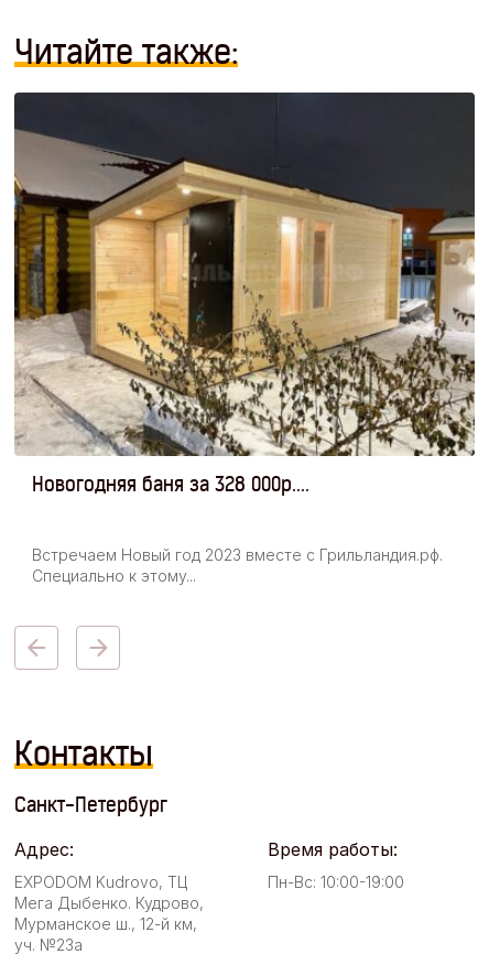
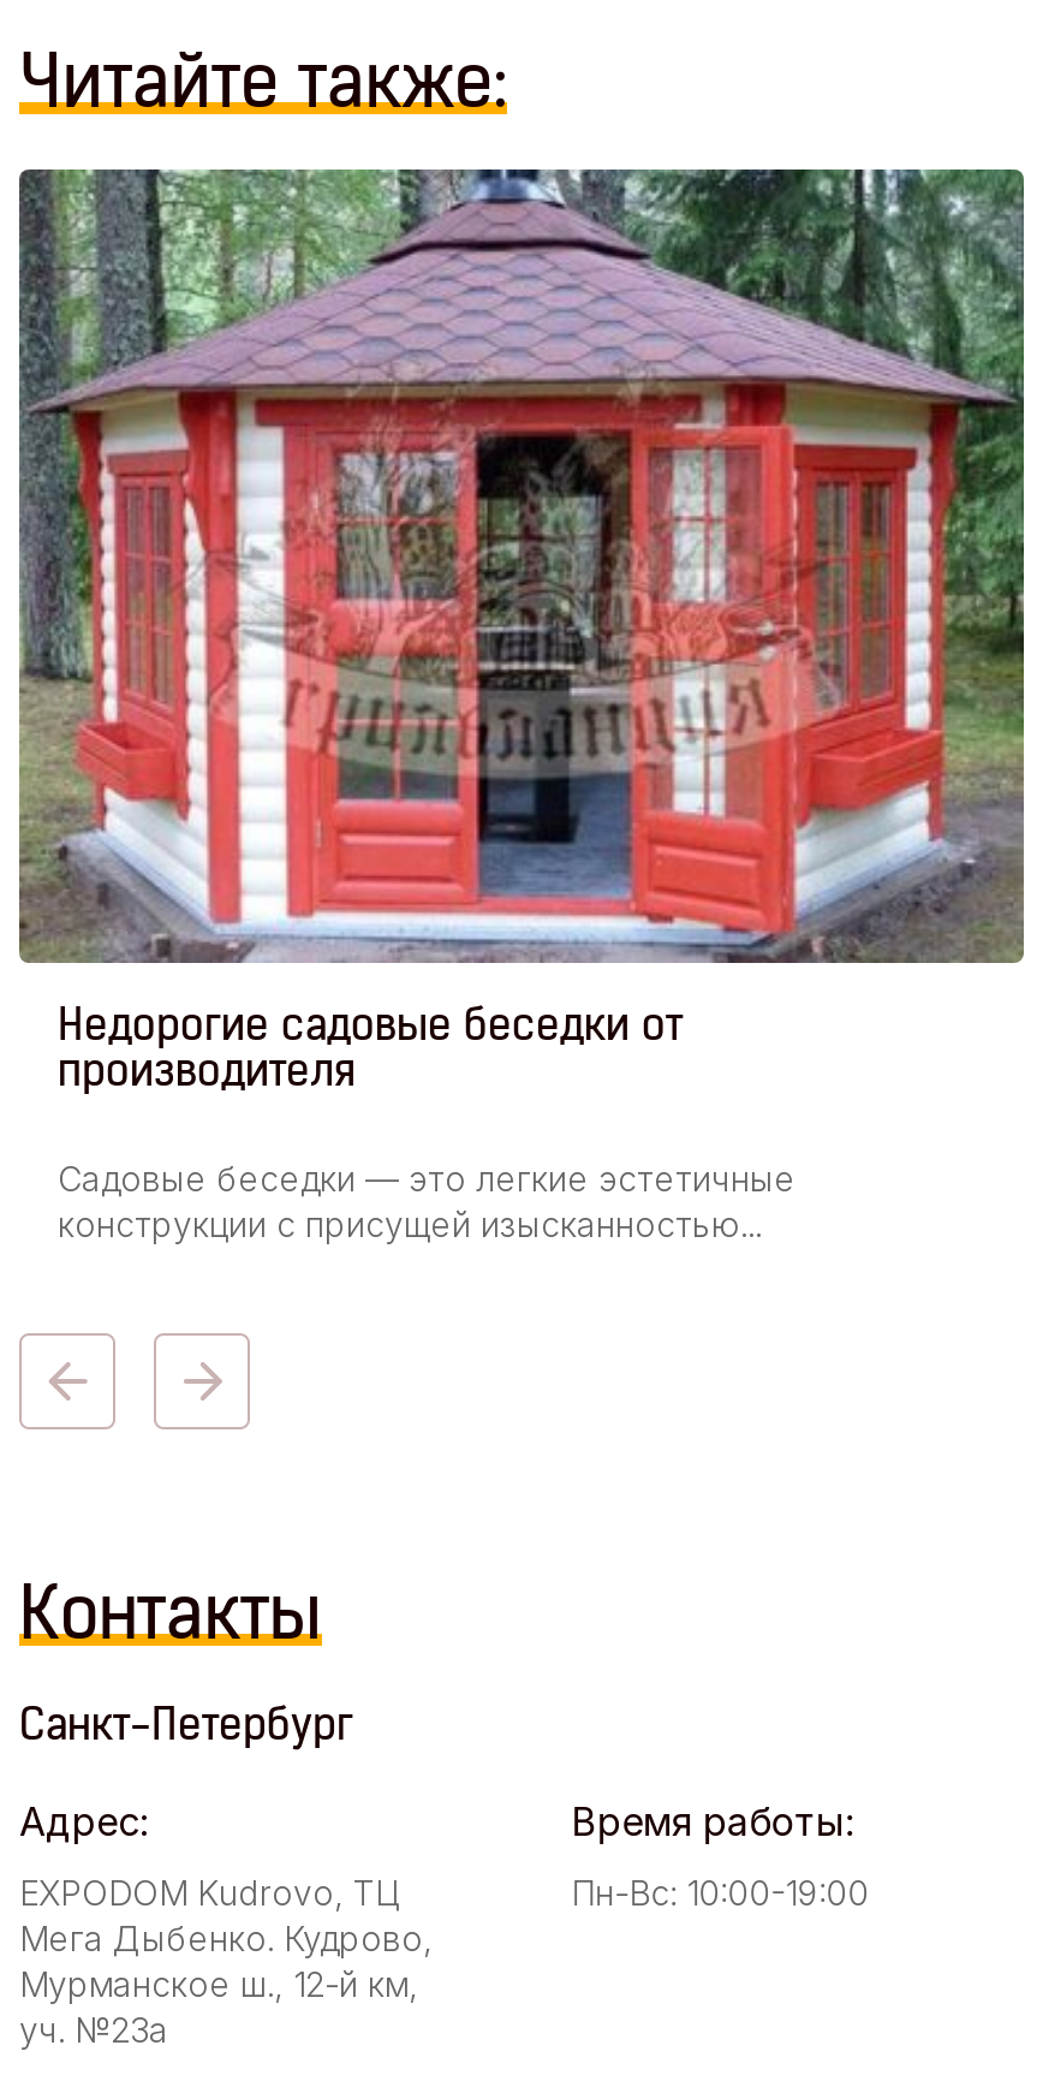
[13,91,476,497] [image] | Новогодняя баня за 328 000р.... -> [17,167,1026,1098] [image] | Недорогие садовые беседки от | производителя
[32,545,443,585] Встречаем Новый год 2023 вместе с Грильландия.рф. | Специально к этому... -> [58,1157,795,1243] Садовые беседки — это легкие эстетичные | конструкции с присущей изысканностью...

